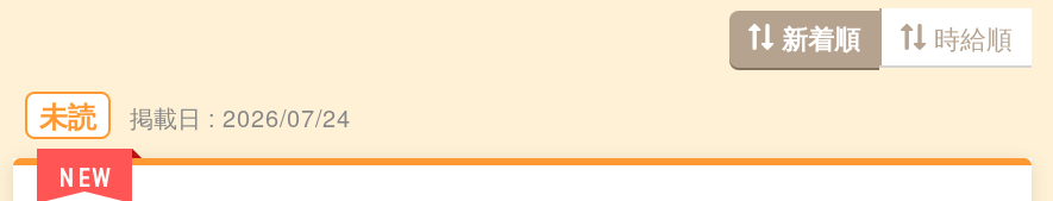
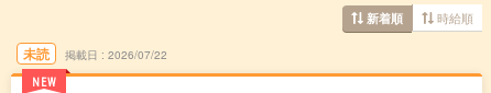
[222,101,351,134] 2026/07/24 -> [108,47,167,62] 2026/07/22

